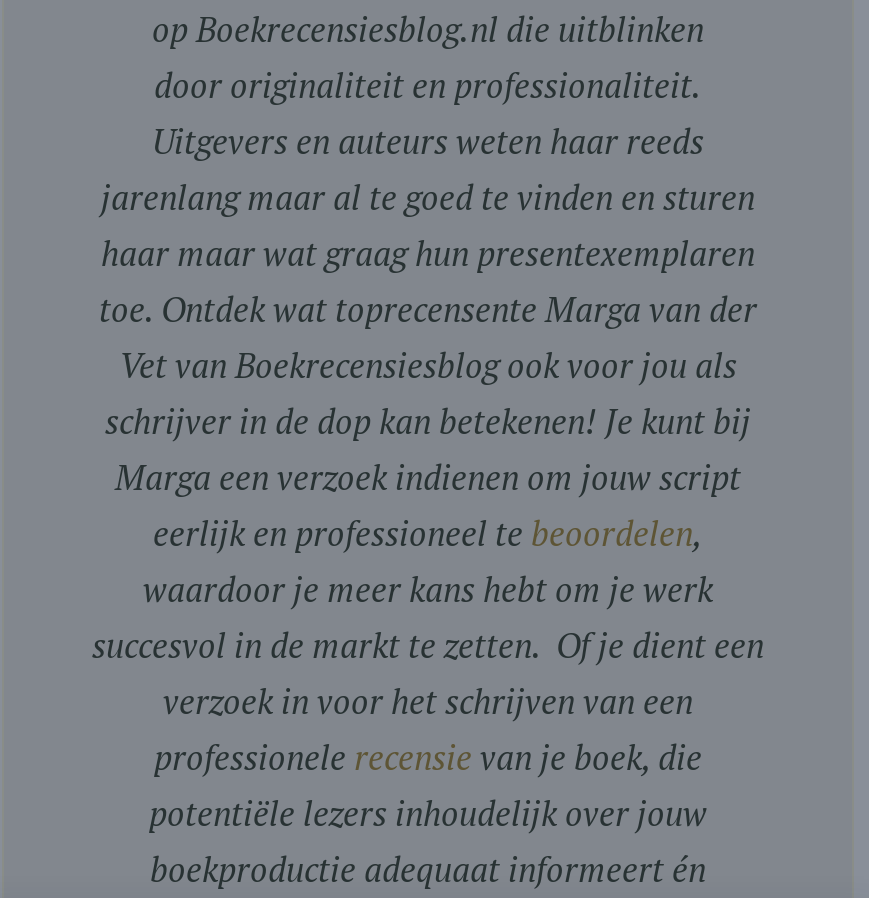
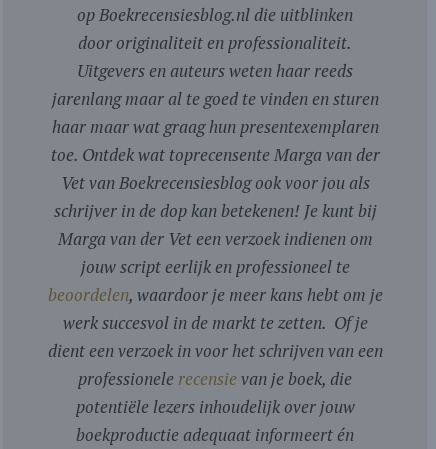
[92,454,764,724] Marga een verzoek indienen om jouw script | eerlijk en professioneel te beoordelen, | waardoor je meer kans hebt om je werk | succesvol in de markt te zetten. Of je dient een | verzoek in voor het schrijven van een -> [47,227,382,362] Marga van der Vet een verzoek indienen om | jouw script eerlijk en professioneel te | beoordelen, waardoor je meer kans hebt om je | werk succesvol in de markt te zetten. Of je | dient een verzoek in voor het schrijven van een

